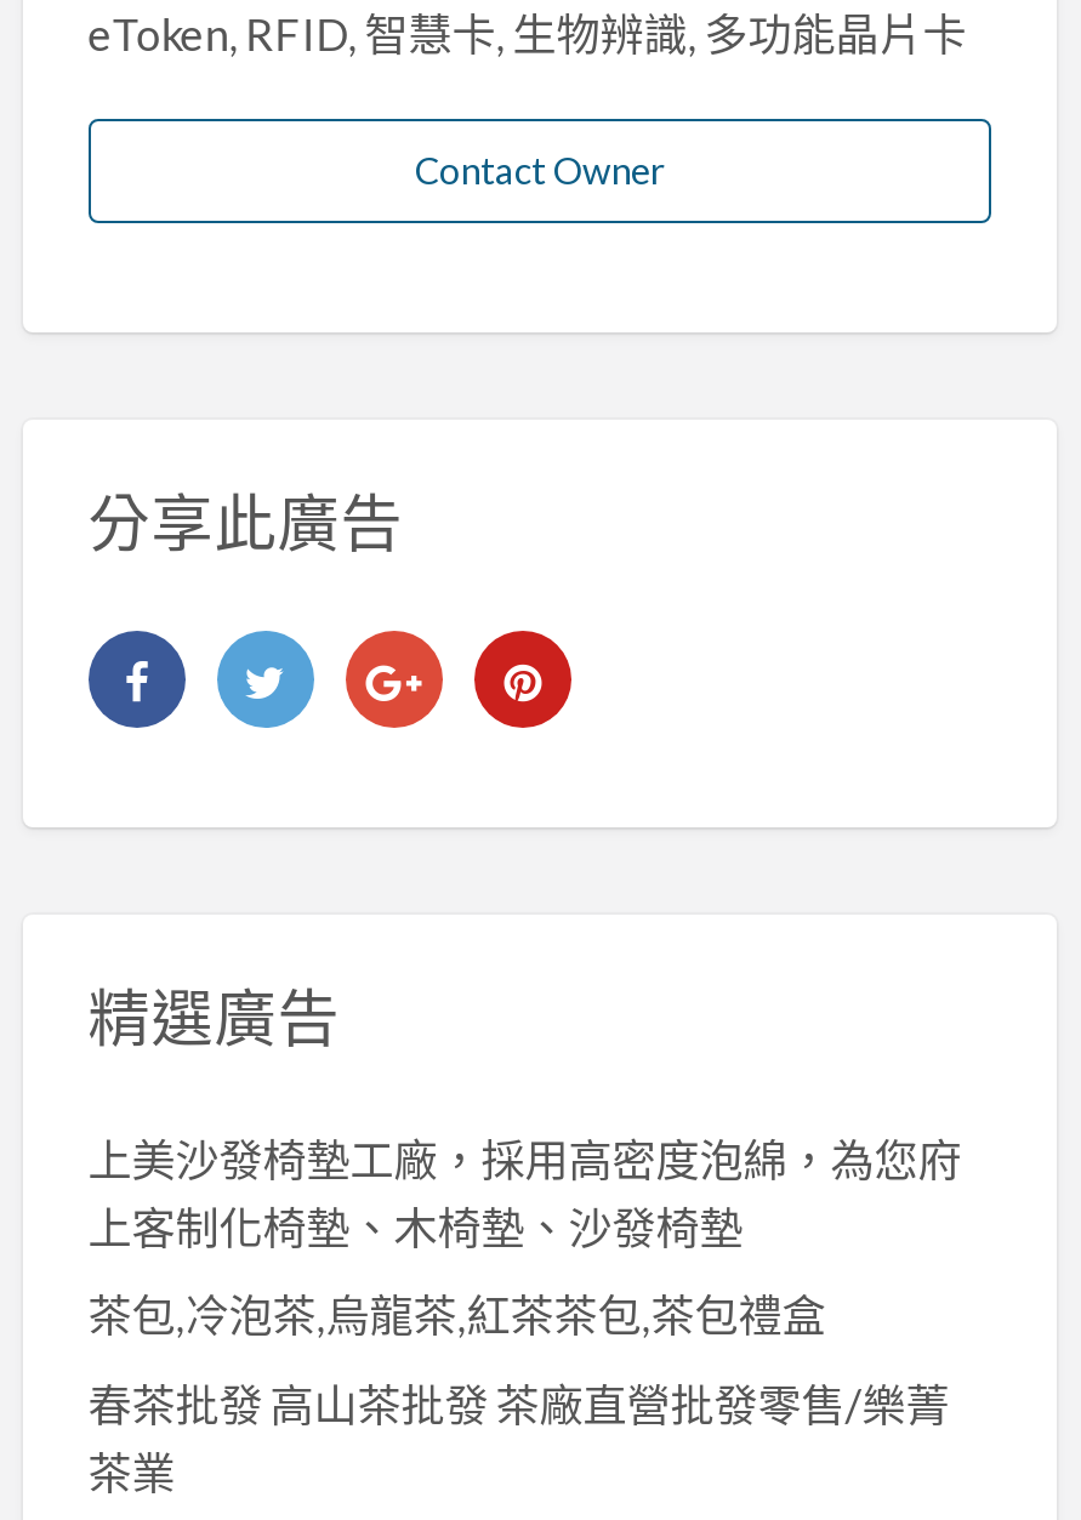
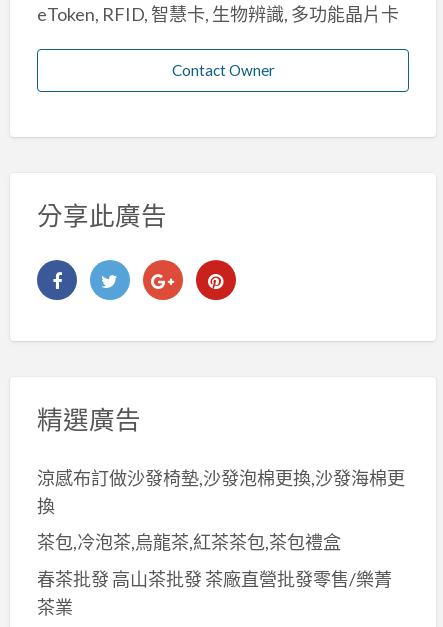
[88,1133,961,1254] 上美沙發椅墊工廠，採用高密度泡綿，為您府 | 上客制化椅墊、木椅墊、沙發椅墊 -> [37,467,405,517] 涼感布訂做沙發椅墊,沙發泡棉更換,沙發海棉更 | 換

